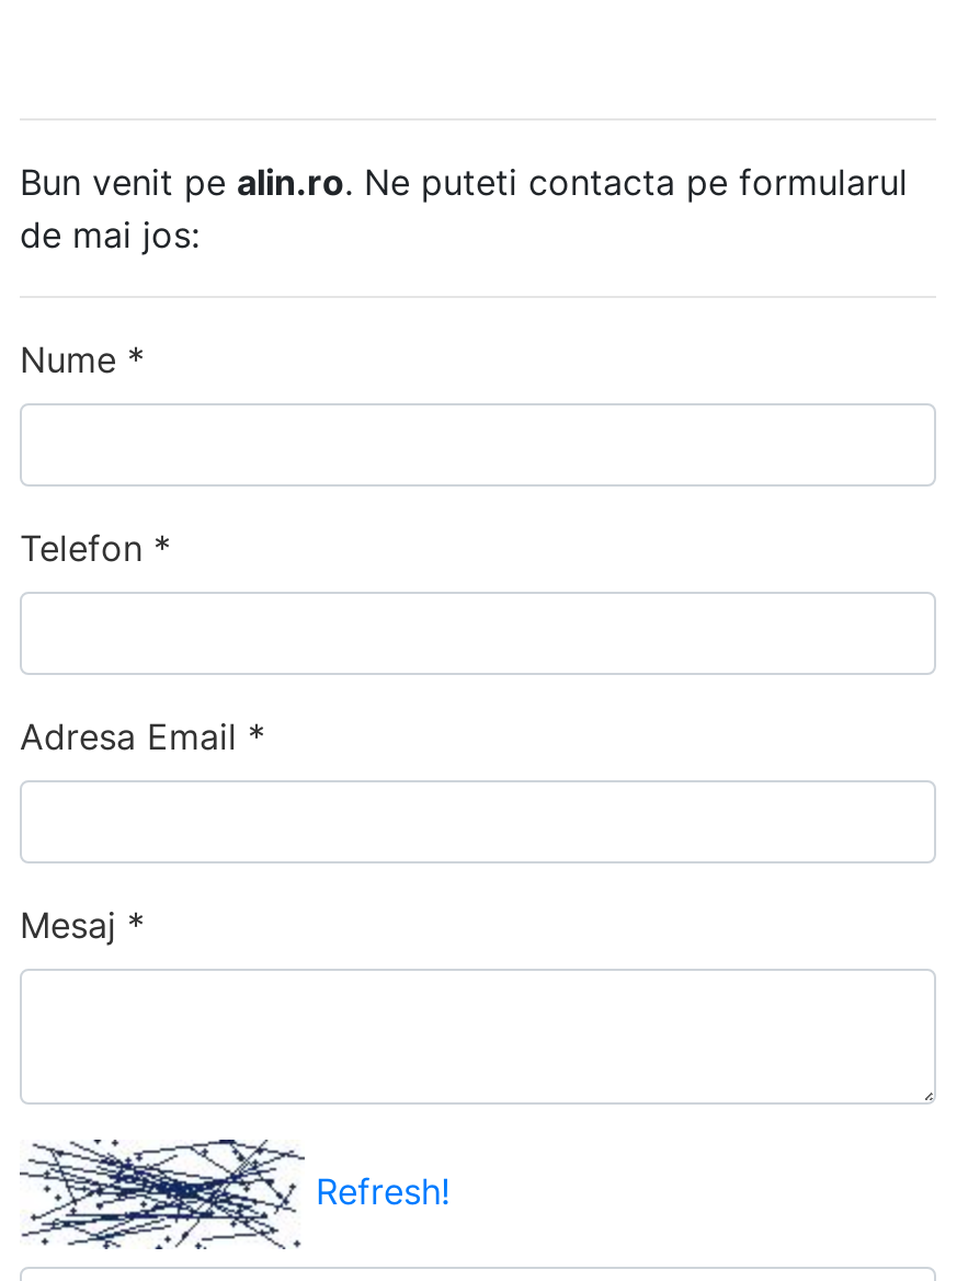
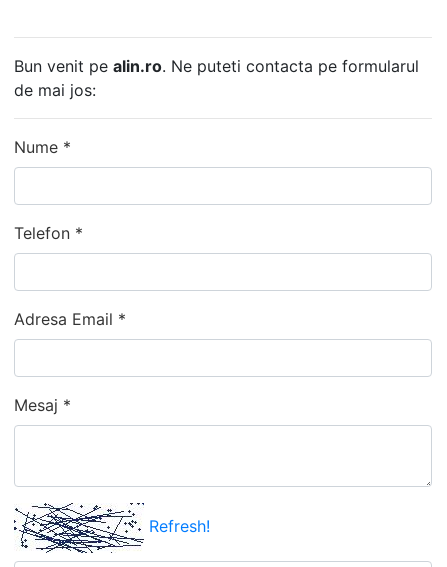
[20,1137,307,1251] [image] -> [13,502,145,554] [image]

